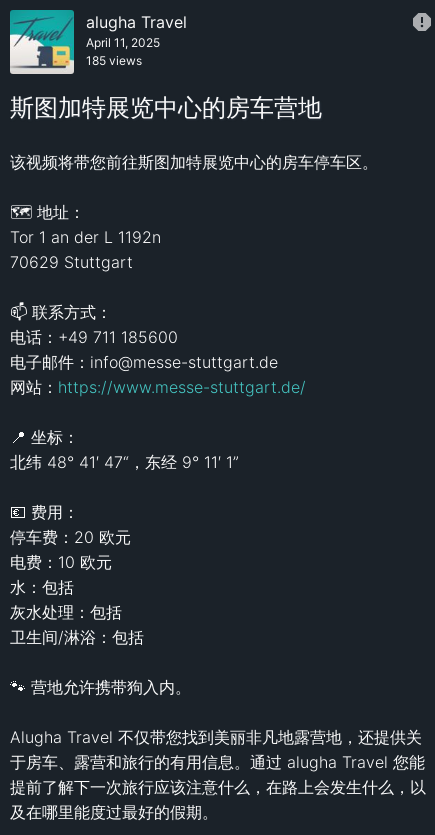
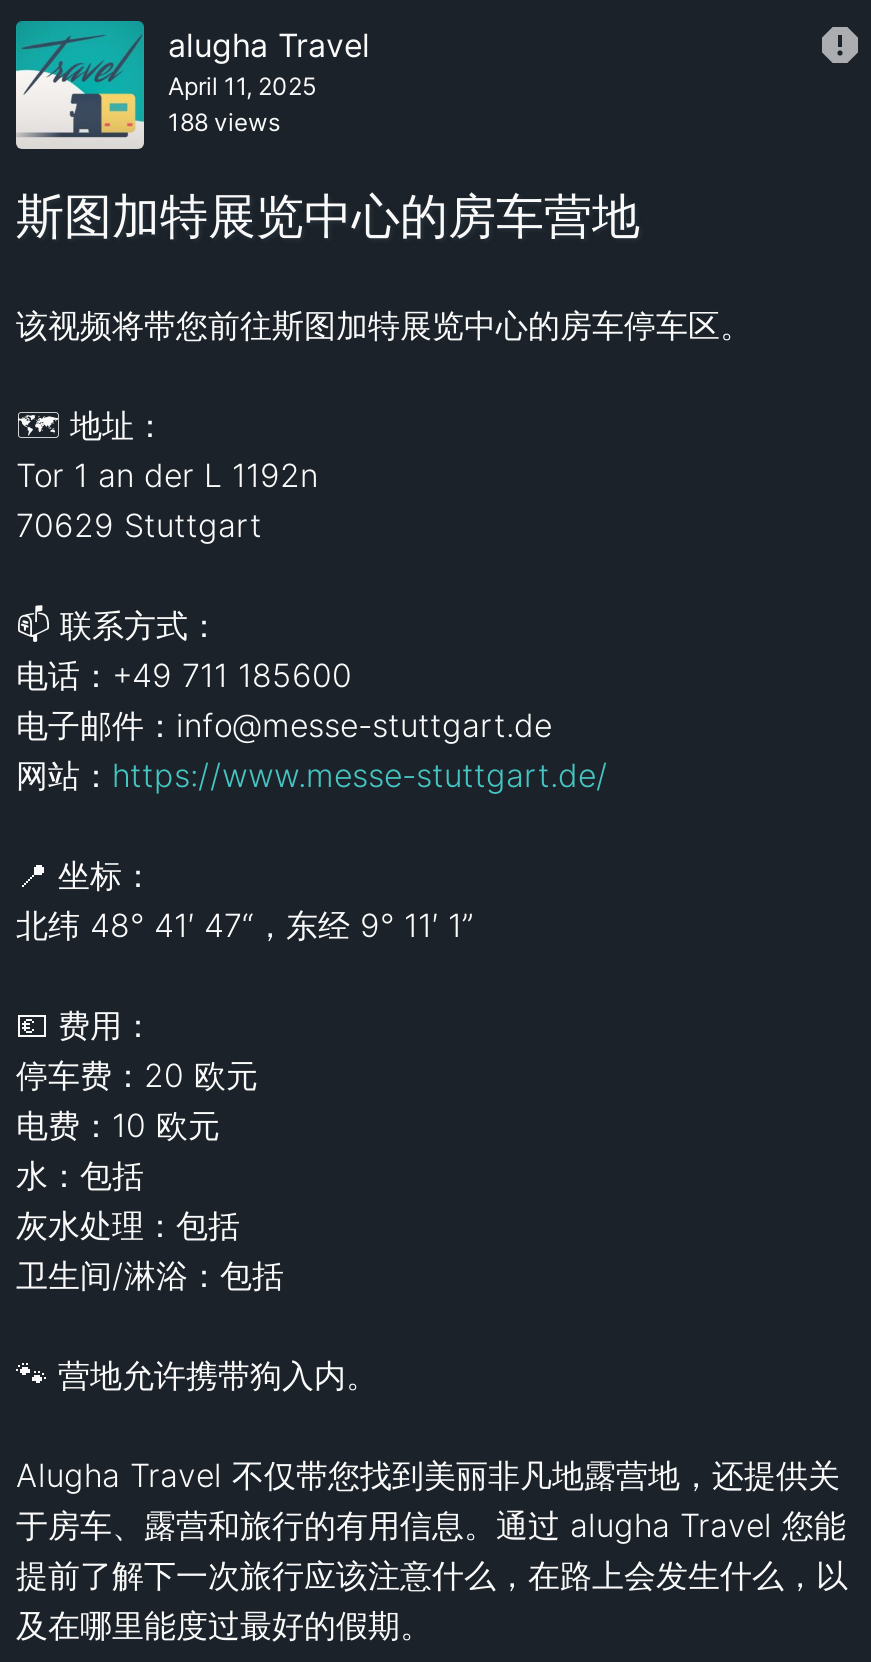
[86,53,142,68] 185 views -> [168,108,280,138] 188 views

